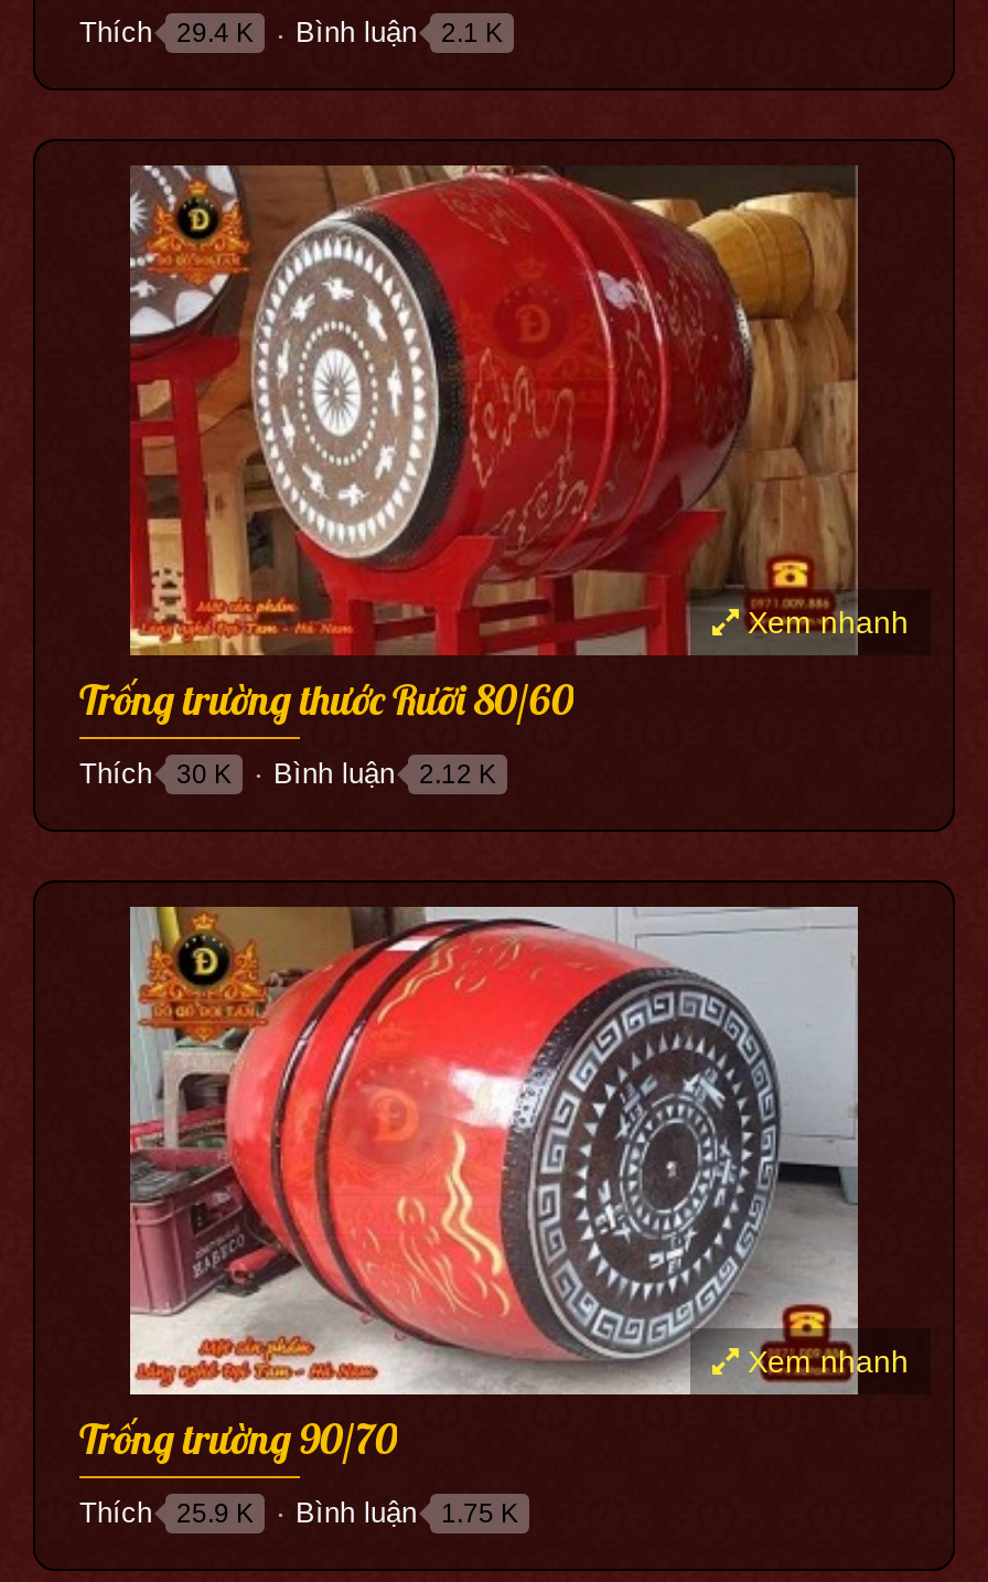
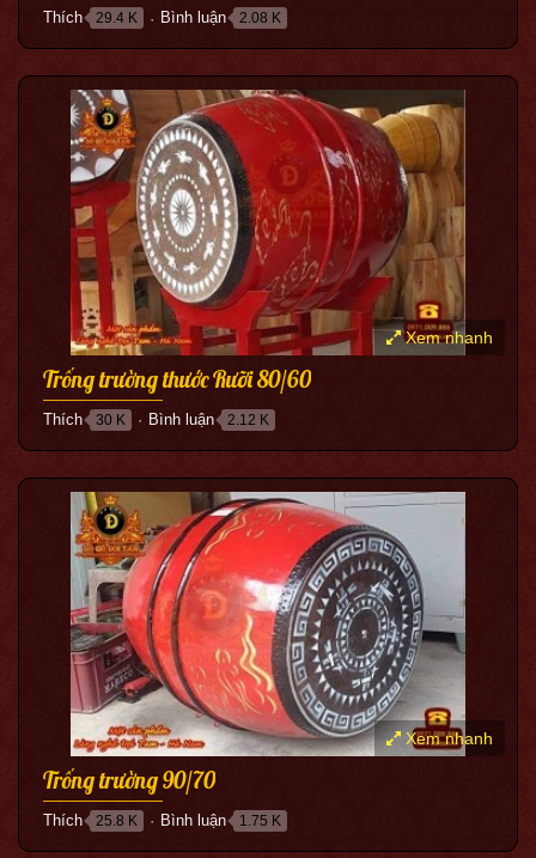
[79,17,503,50] Thích 29.4 K Bình luận 2.1 K -> [43,9,281,27] Thích 29.4 K Bình luận 2.08 K
[79,1495,518,1528] Thích 25.9 K Bình luận 1.75 K -> [43,811,281,829] Thích 25.8 K Bình luận 1.75 K

